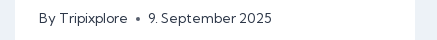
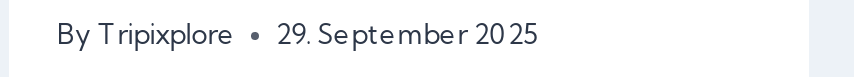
[39,10,272,26] By Tripixplore 9. September 2025 -> [57,19,539,51] By Tripixplore 29. September 2025

